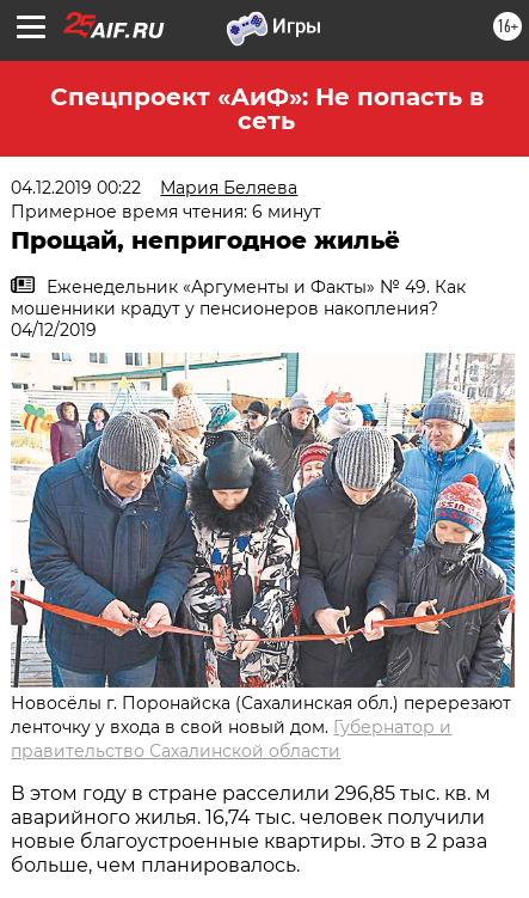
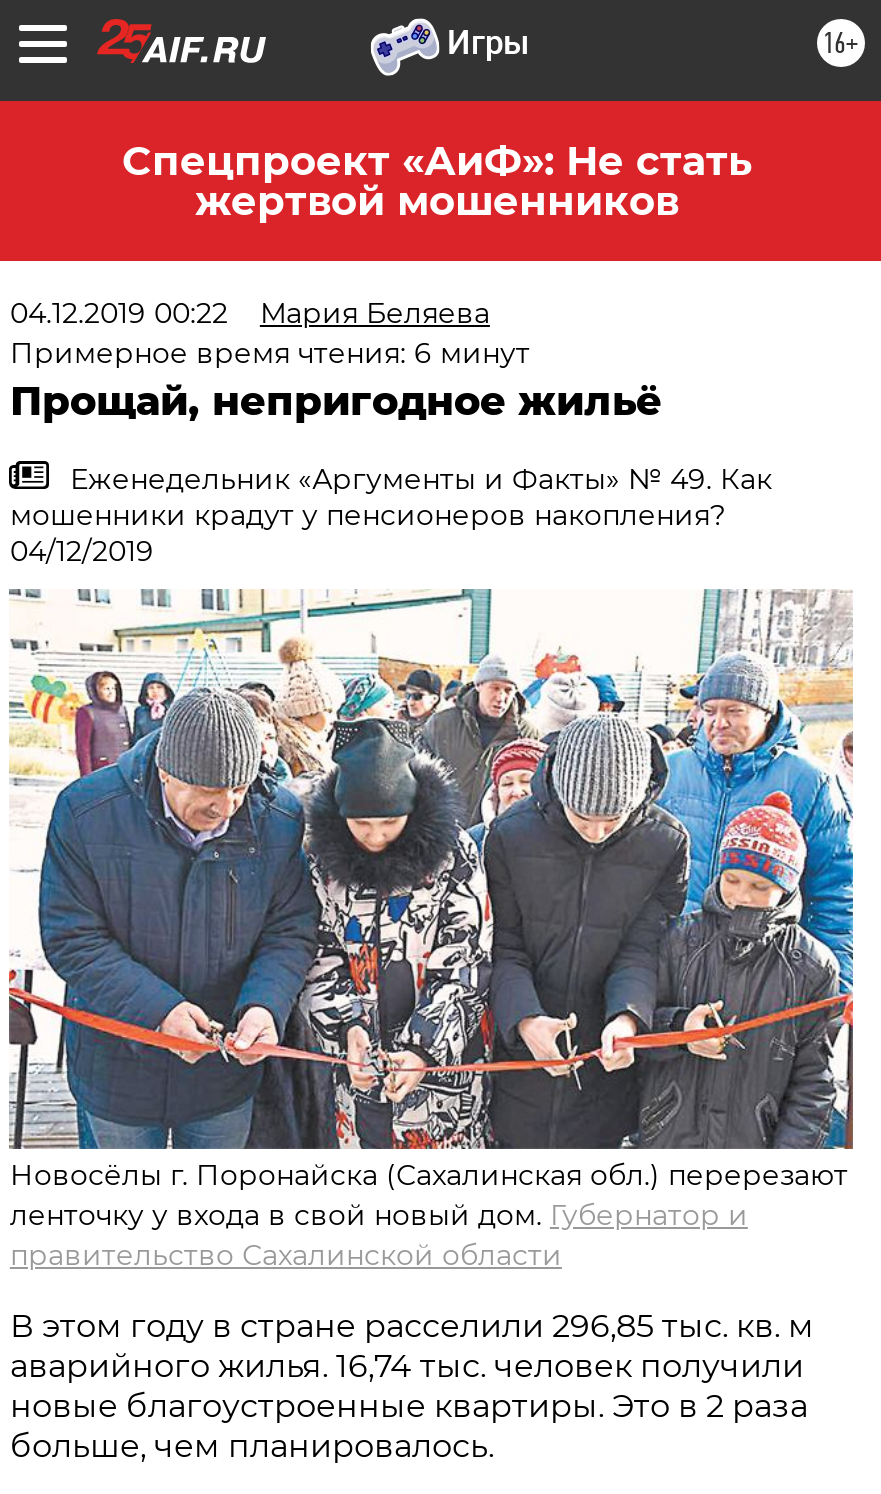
[50,83,483,135] Спецпроект «АиФ»: Не попасть в | сеть -> [122,137,752,225] Спецпроект «АиФ»: Не стать | жертвой мошенников

